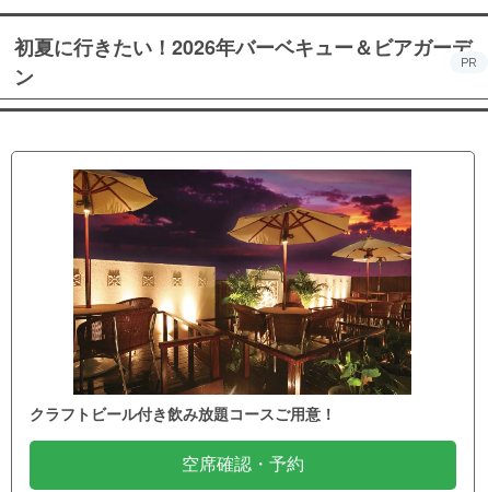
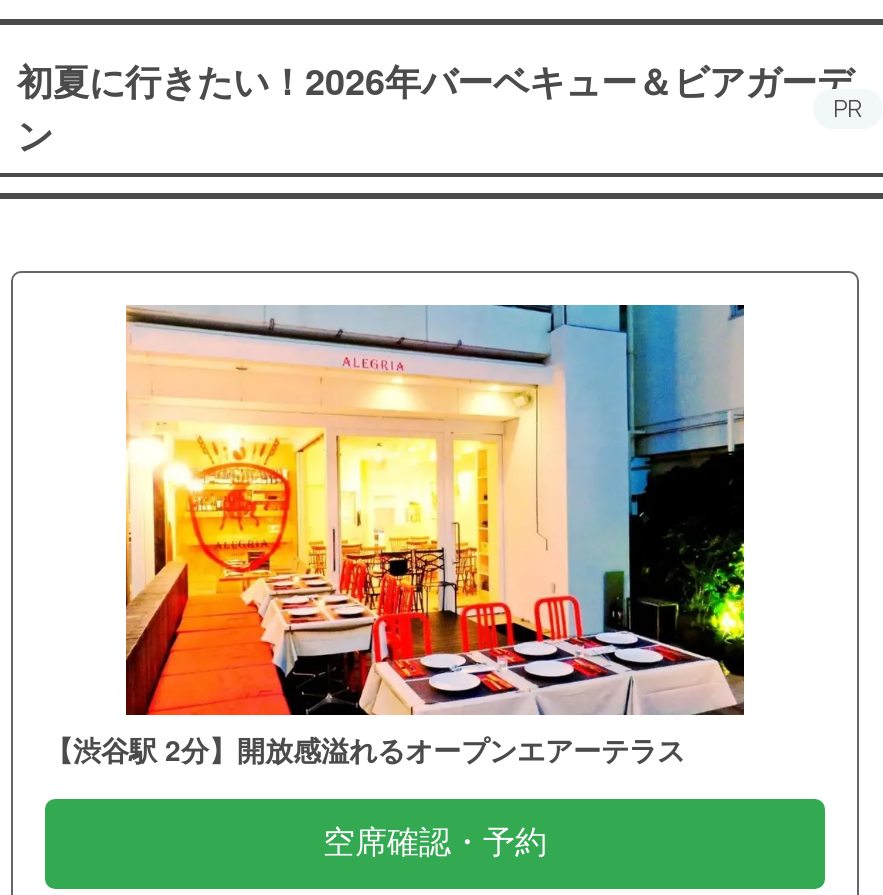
[30,168,413,424] [image] | クラフトビール付き飲み放題コースご用意！ -> [45,302,747,770] [image] | 【渋谷駅 2分】開放感溢れるオープンエアーテラス

